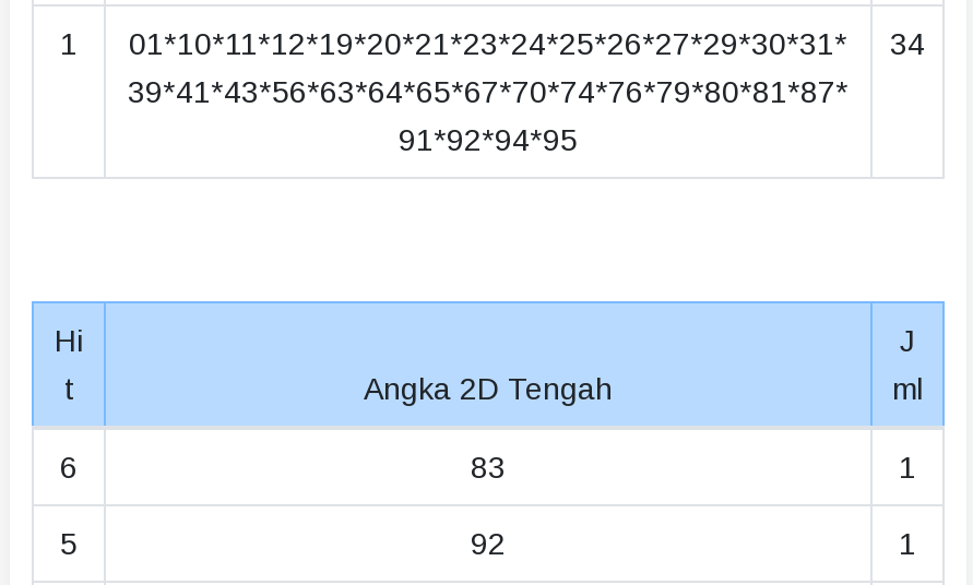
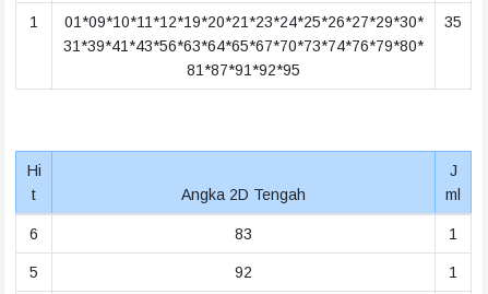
[129,26,847,61] 01*10*11*12*19*20*21*23*24*25*26*27*29*30*31* -> [64,13,423,31] 01*09*10*11*12*19*20*21*23*24*25*26*27*29*30*
[890,26,925,61] 34 -> [444,13,462,31] 35
[128,74,849,109] 39*41*43*56*63*64*65*67*70*74*76*79*80*81*87* -> [63,37,424,55] 31*39*41*43*56*63*64*65*67*70*73*74*76*79*80*
[399,122,578,157] 91*92*94*95 -> [187,61,300,79] 81*87*91*92*95

